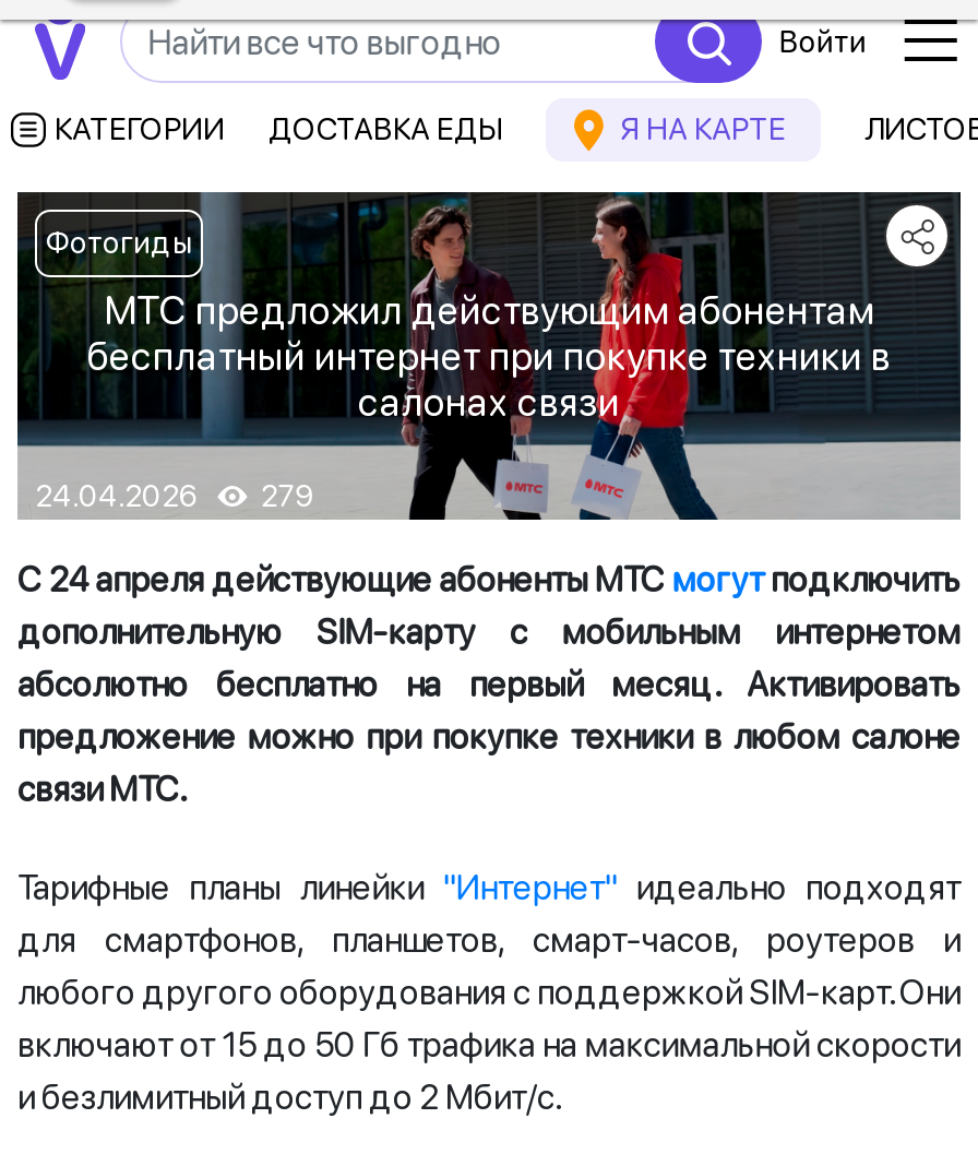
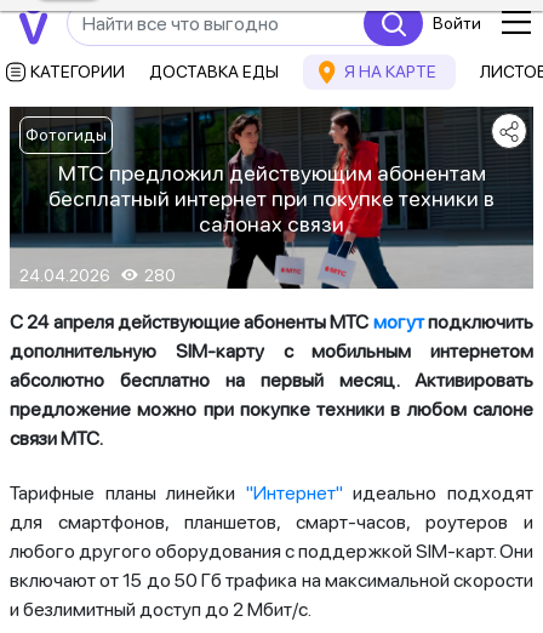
[35,478,315,513] 24.04.2026 279 -> [19,266,176,285] 24.04.2026 280

